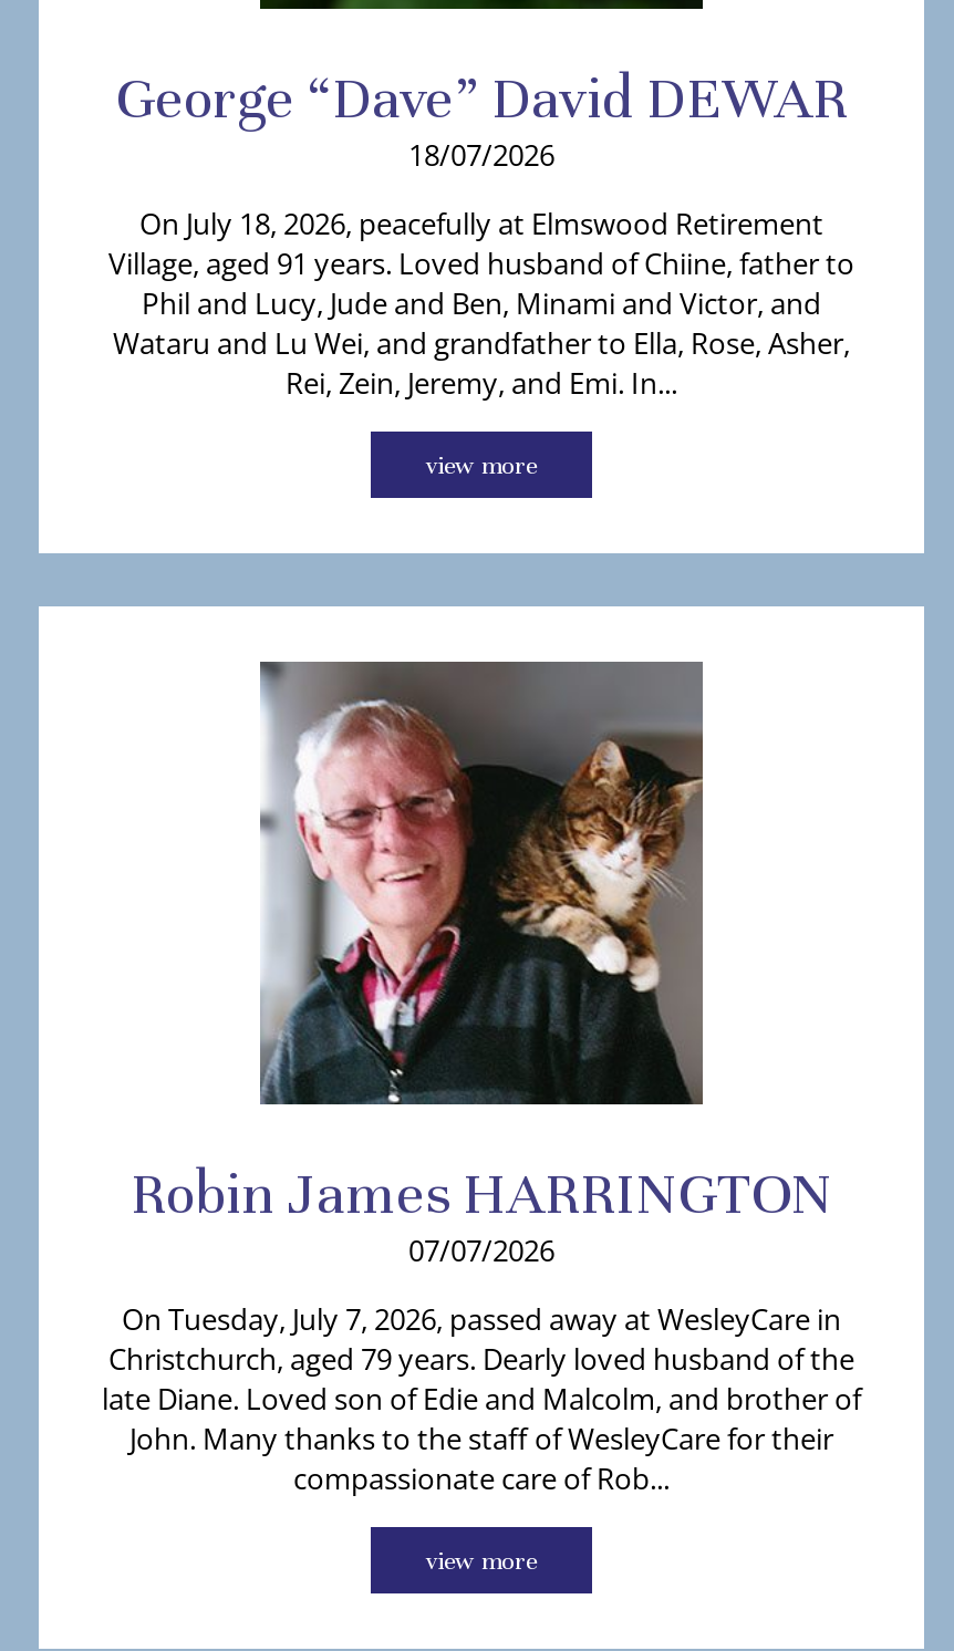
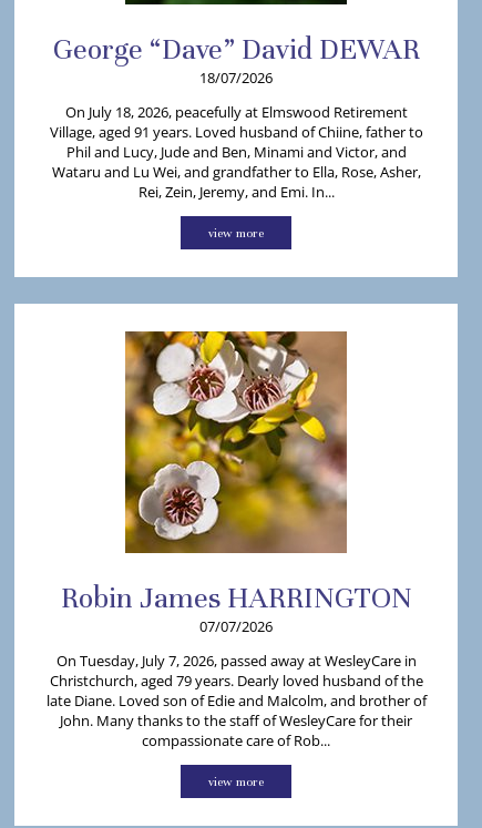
[258,660,703,1107] [image] -> [124,330,347,554] [image]

